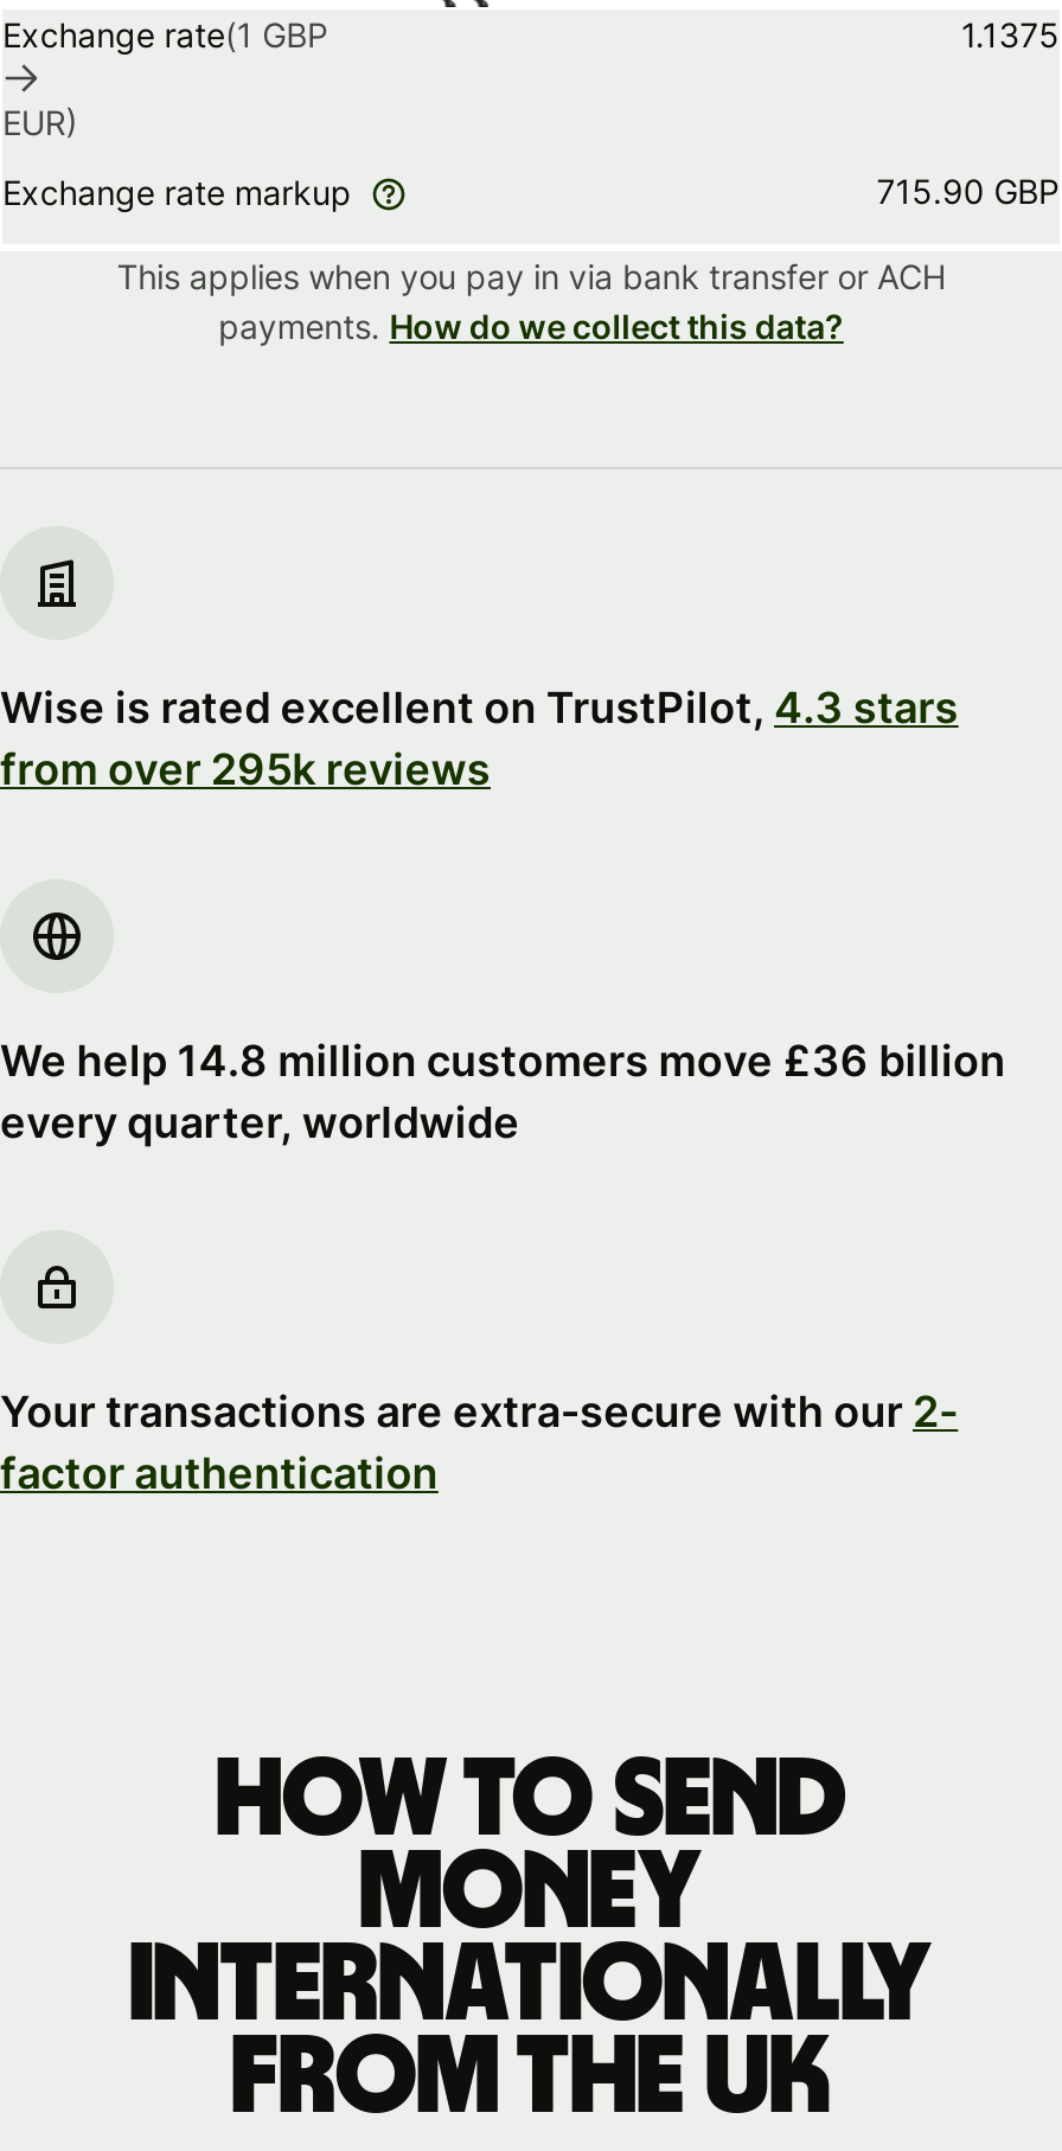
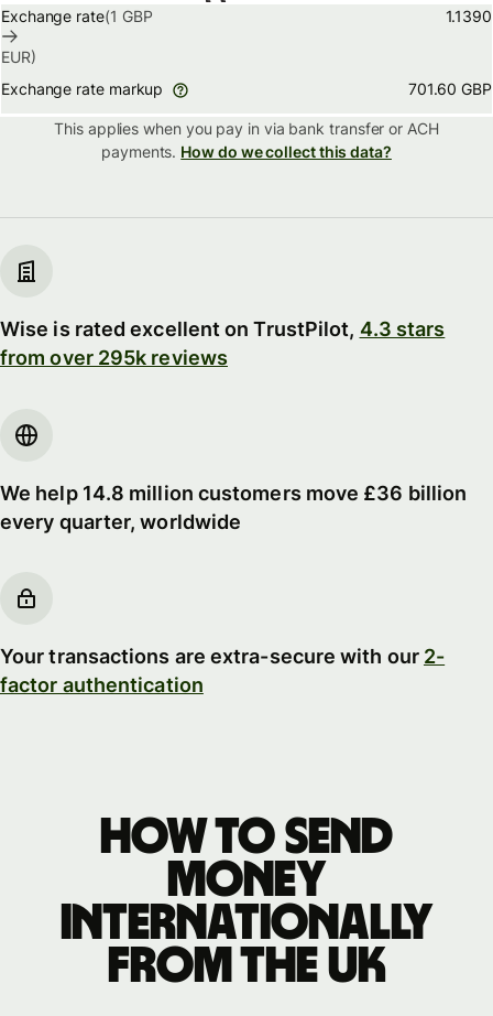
[961,14,1060,55] 1.1375 -> [445,7,492,25] 1.1390
[877,171,1060,211] 715.90 GBP -> [408,79,492,98] 701.60 GBP

